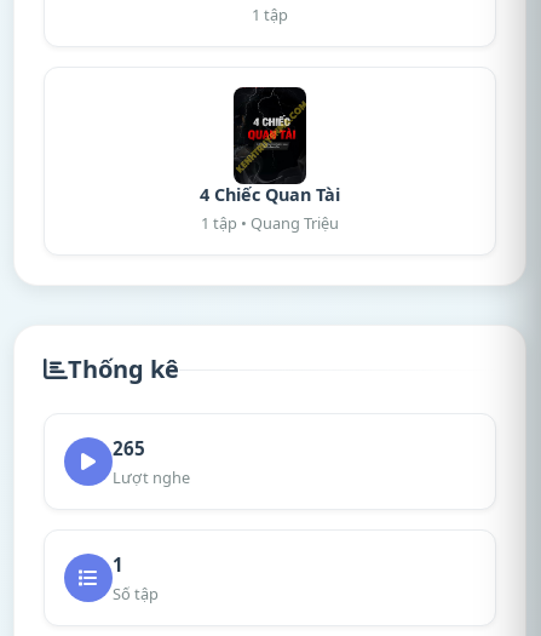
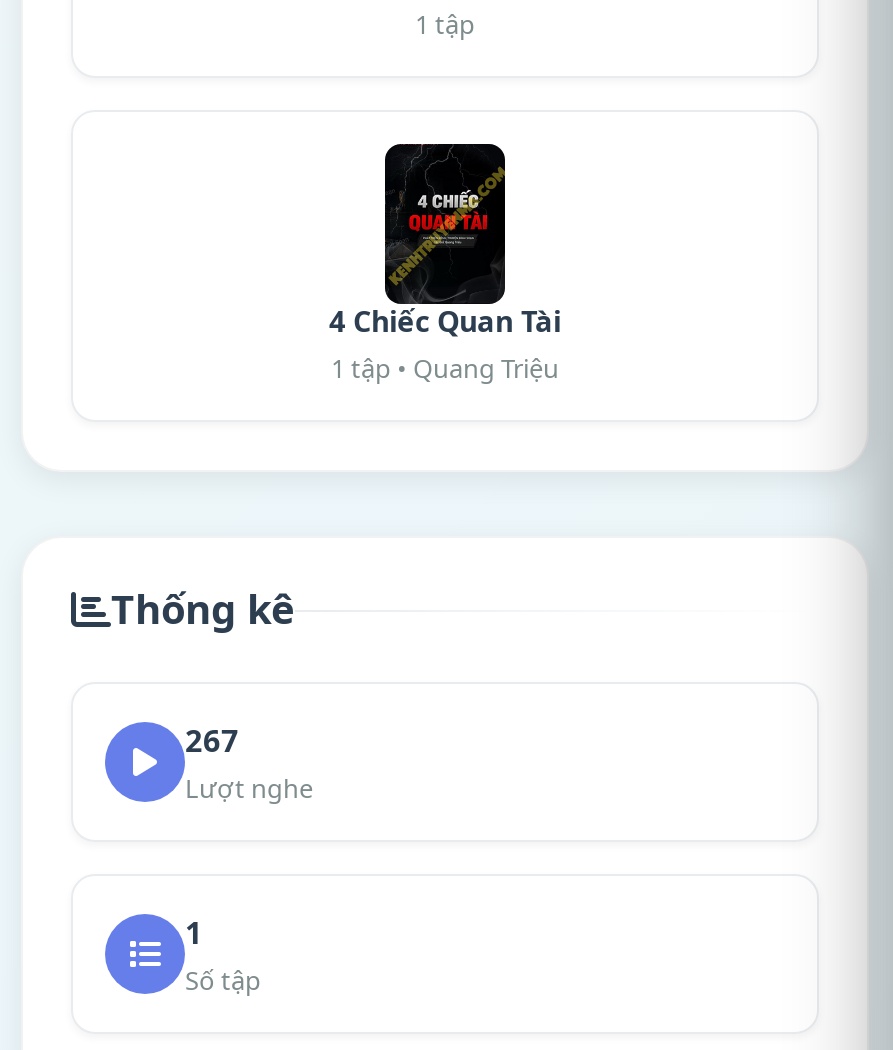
[113,436,145,460] 265 -> [185,720,239,760] 267

